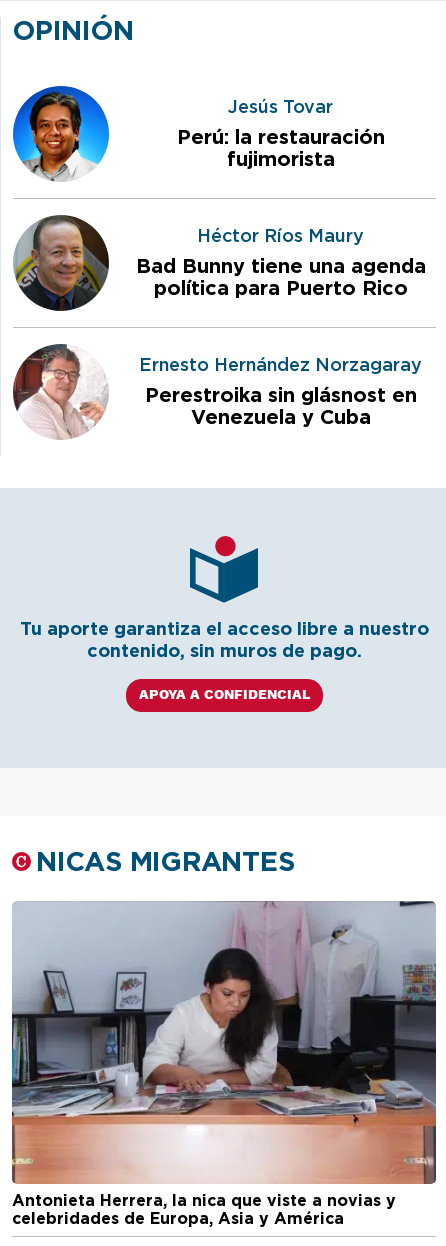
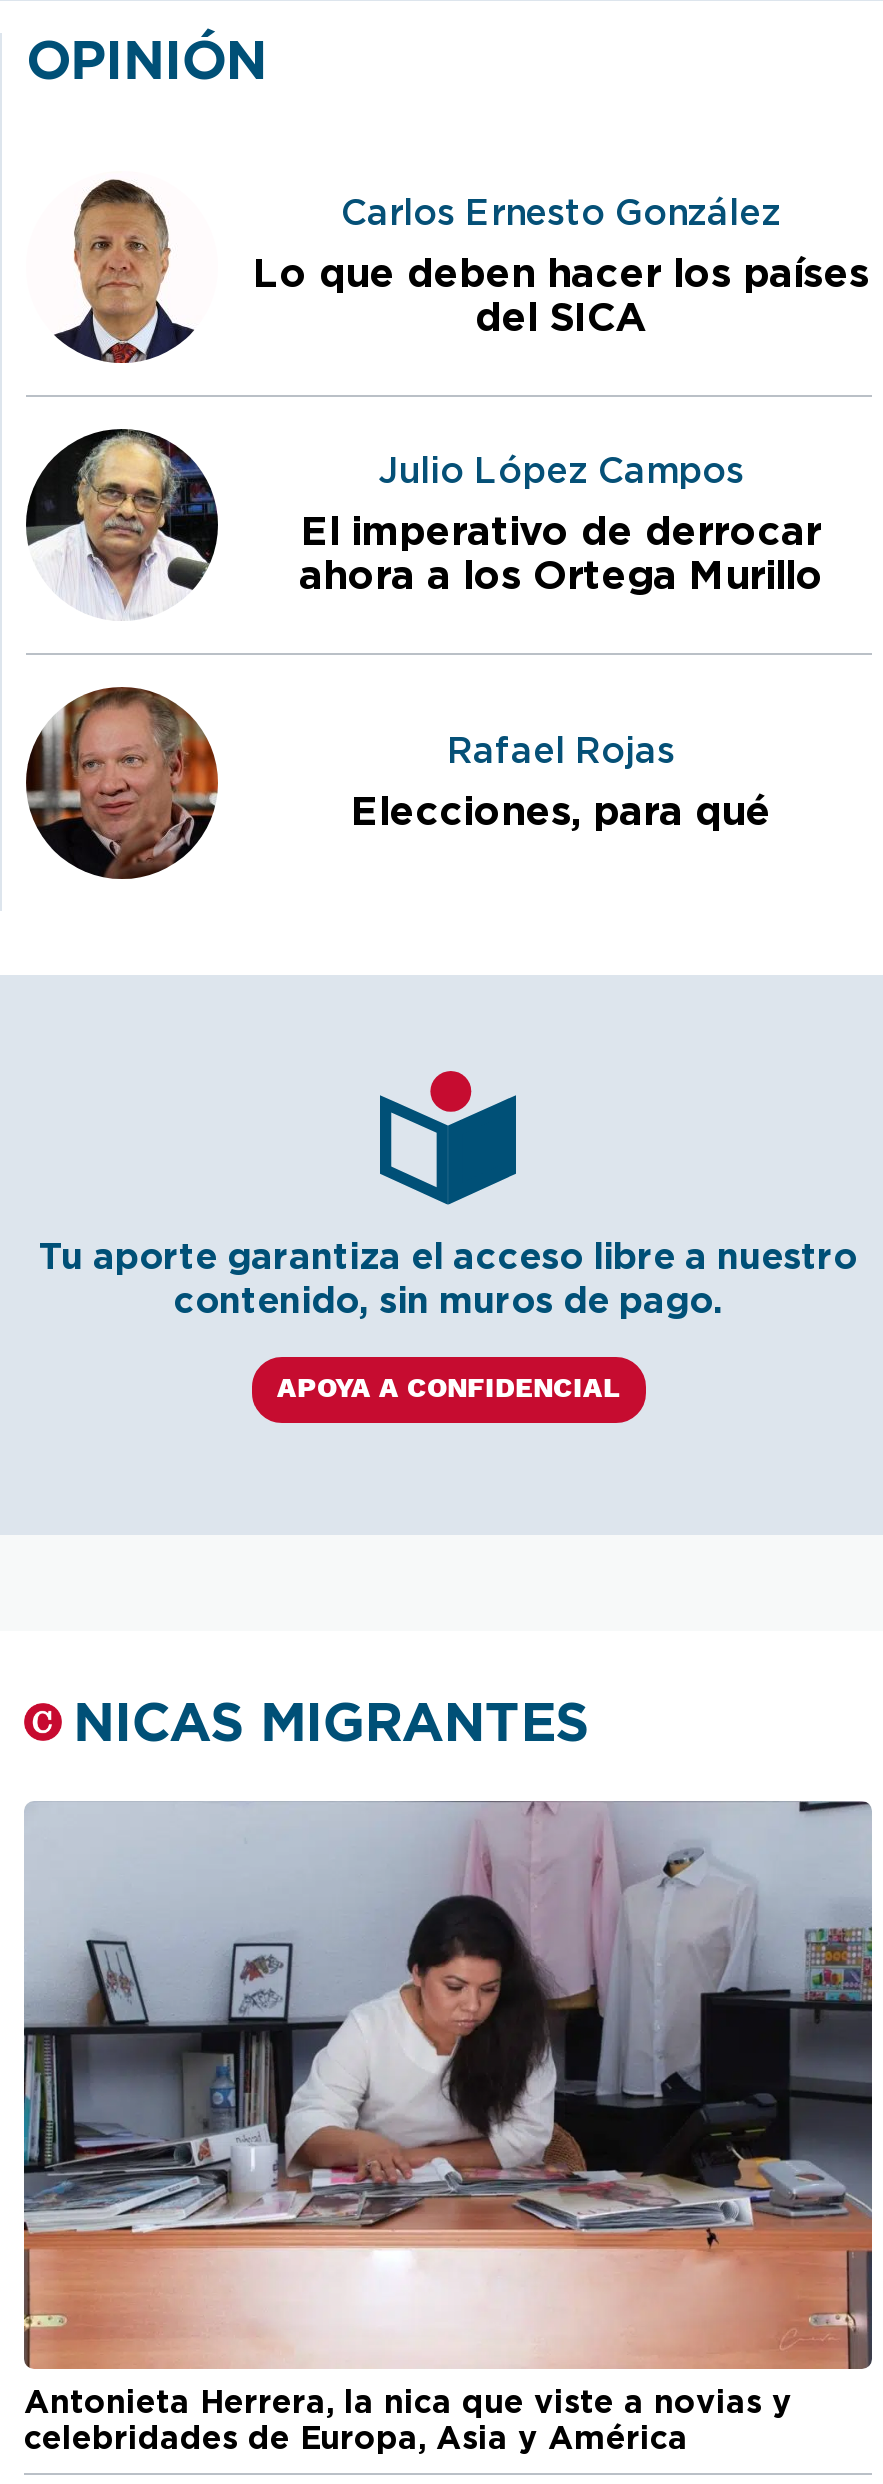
[12,85,110,181] [image] -> [26,172,218,364] [image]
[228,99,333,117] Jesús Tovar -> [341,198,781,234] Carlos Ernesto González
[176,128,384,170] Perú: la restauración | fujimorista -> [253,256,869,340] Lo que deben hacer los países | del SICA
[14,215,108,312] [image] -> [26,428,216,622] [image]
[197,228,364,246] Héctor Ríos Maury -> [378,456,744,492] Julio López Campos
[135,257,425,299] Bad Bunny tiene una agenda | política para Puerto Rico -> [299,514,823,598] El imperativo de derrocar | ahora a los Ortega Murillo
[13,343,109,439] [image] -> [28,686,220,880] [image]
[139,357,422,375] Ernesto Hernández Norzagaray -> [447,736,675,772] Rafael Rojas
[144,386,416,428] Perestroika sin glásnost en | Venezuela y Cuba -> [351,794,771,834] Elecciones, para qué

